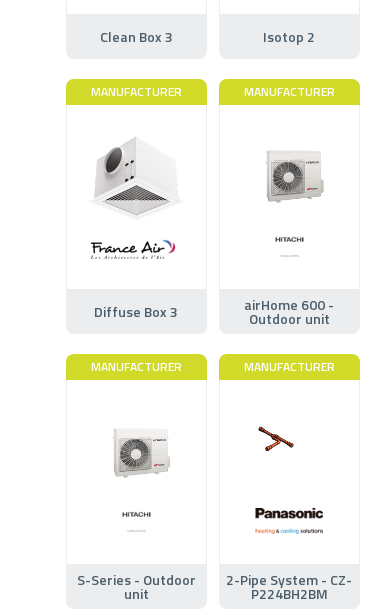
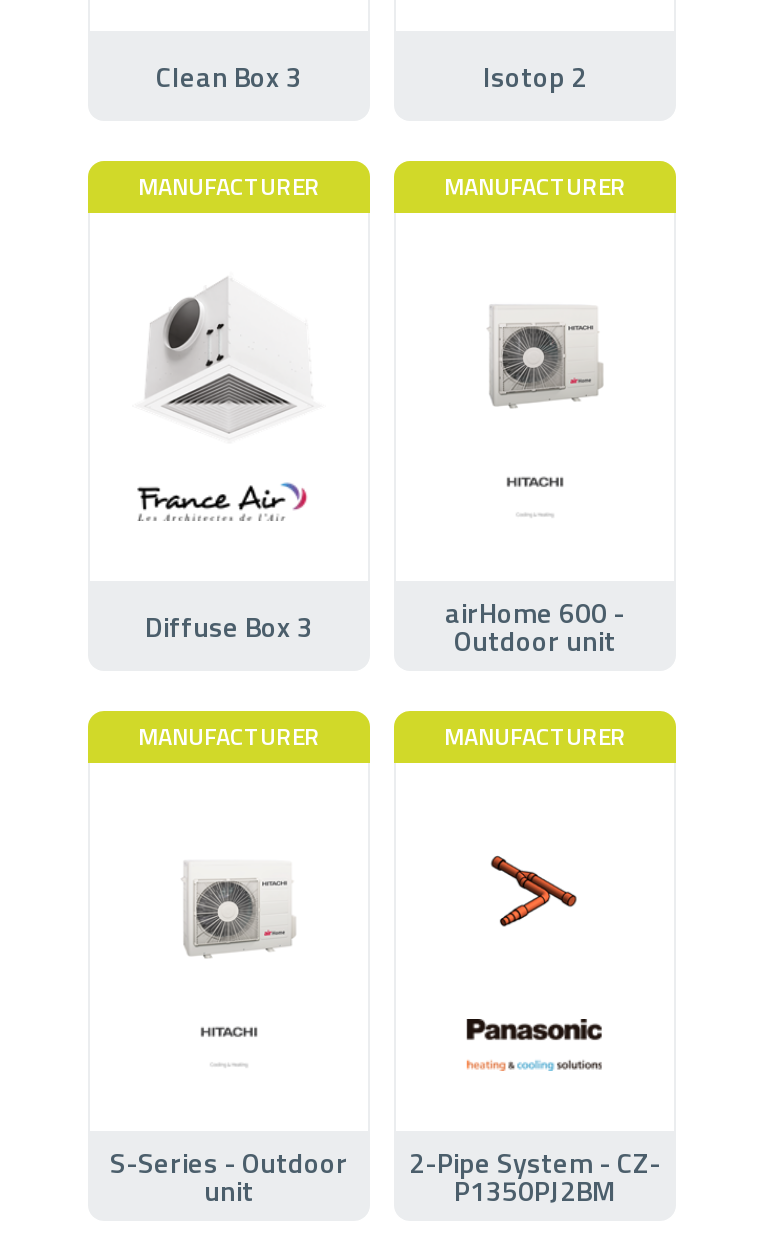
[257,426,310,461] [image] -> [474,855,578,929] [image]
[251,583,328,604] P224BH2BM -> [454,1168,616,1210] P1350PJ2BM

